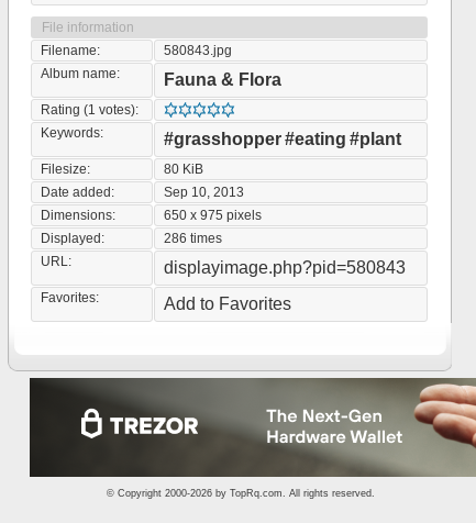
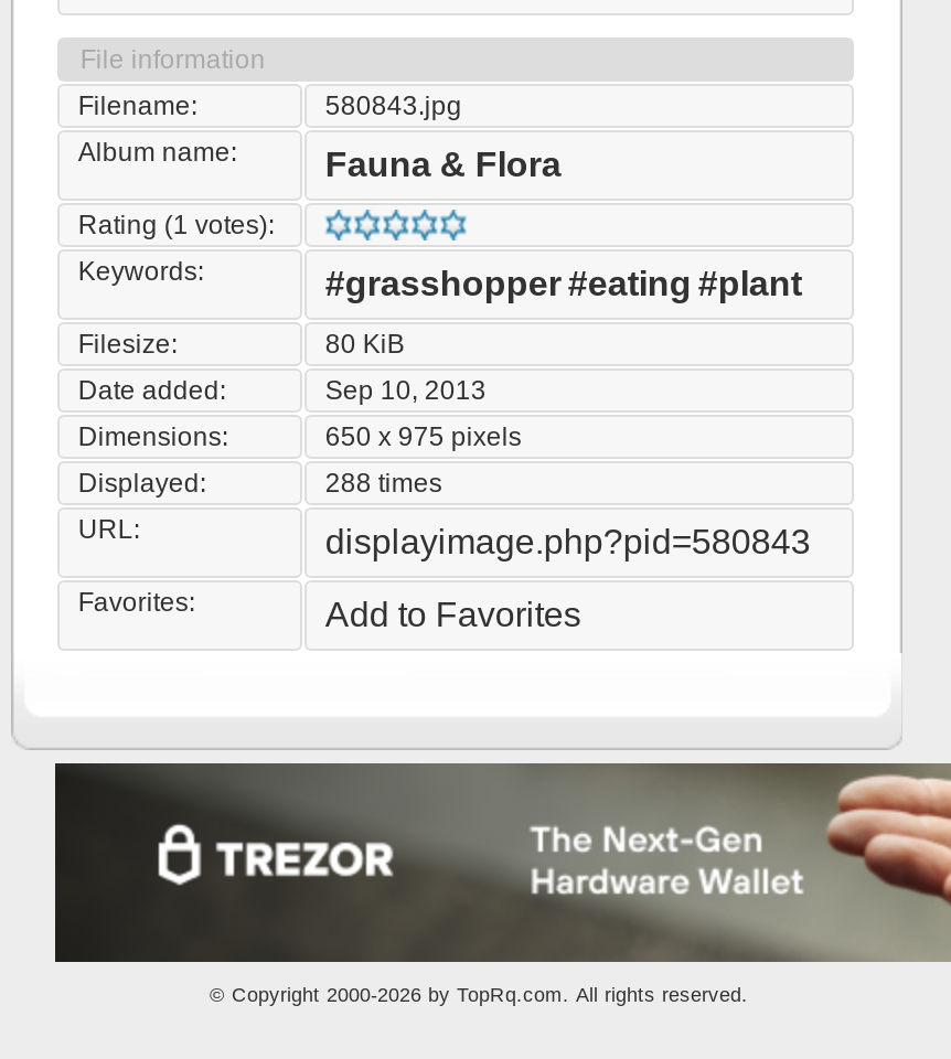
[164,231,222,246] 286 times -> [325,468,442,499] 288 times

